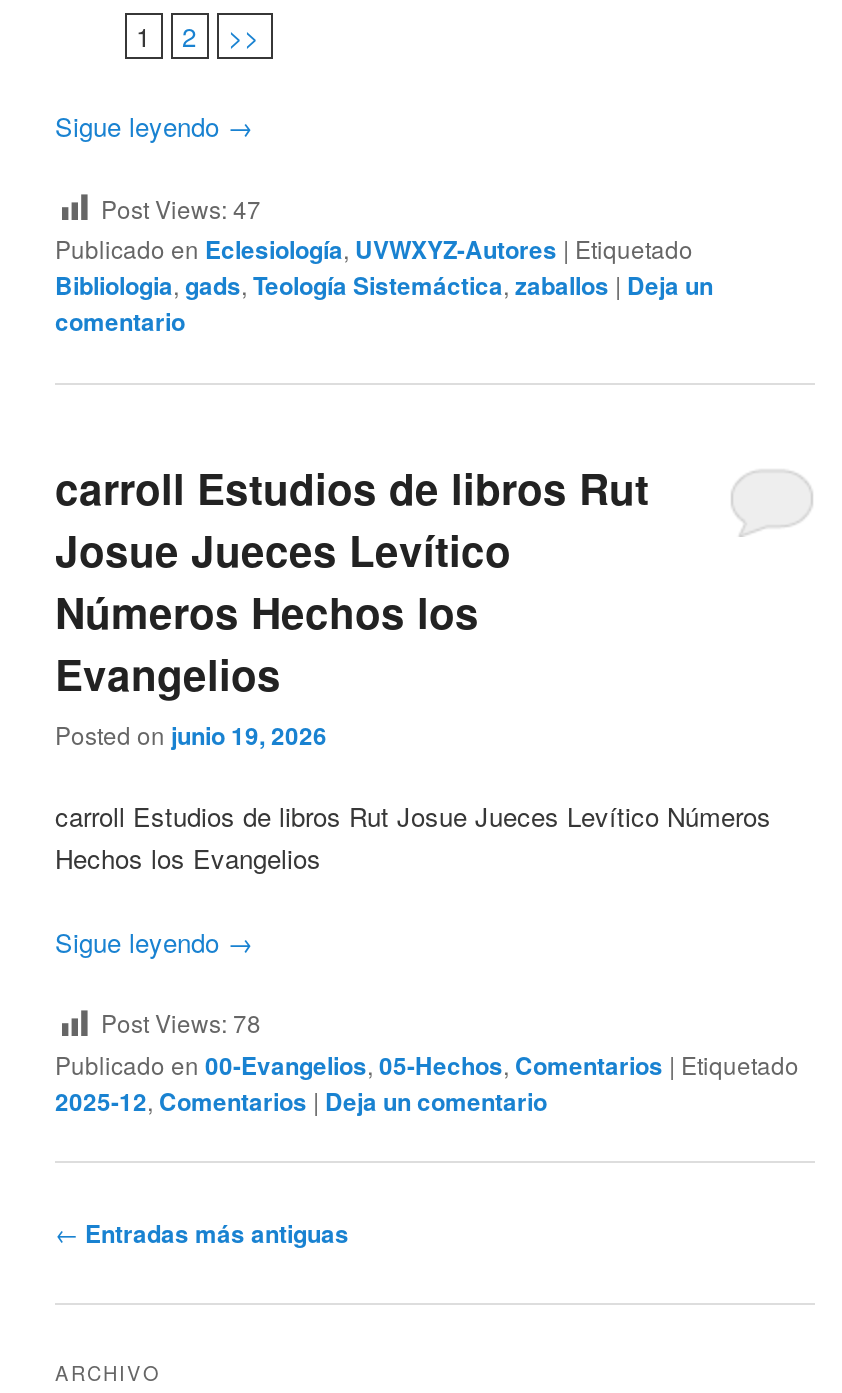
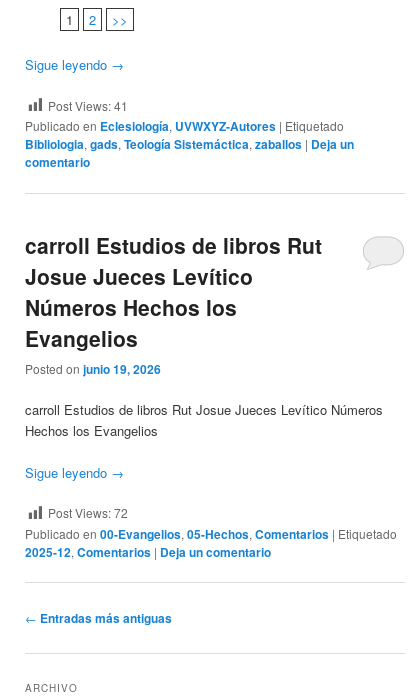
[101,190,261,224] Post Views: 47 -> [48,97,128,114] Post Views: 41
[101,1006,261,1040] Post Views: 78 -> [48,504,128,521] Post Views: 72

